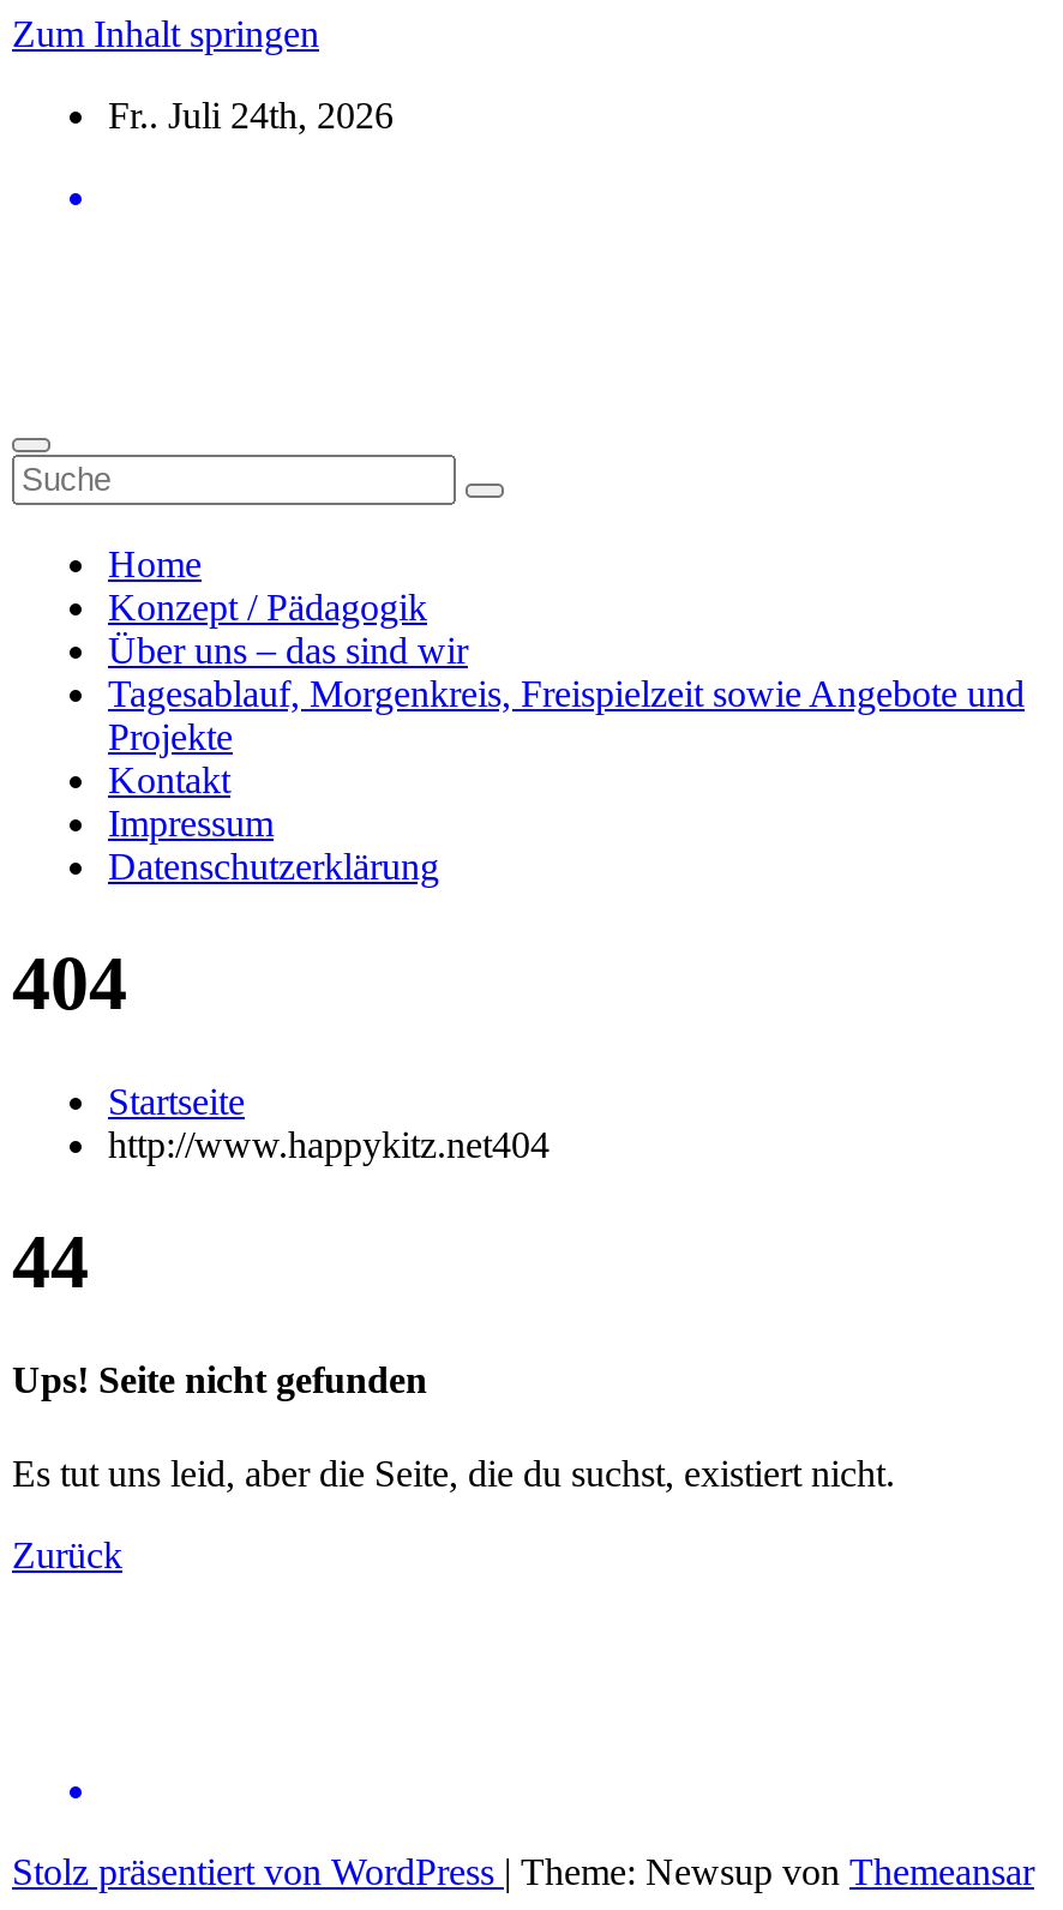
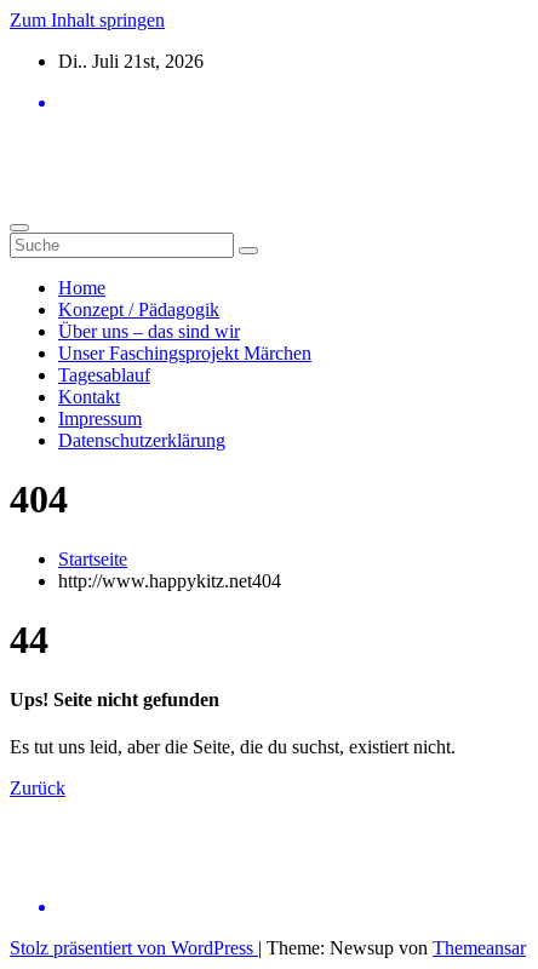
[108,95,394,136] Fr.. Juli 24th, 2026 -> [58,51,204,71] Di.. Juli 21st, 2026
[108,673,1025,757] Tagesablauf, Morgenkreis, Freispielzeit sowie Angebote und | Projekte -> [58,343,311,385] Unser Faschingsprojekt Märchen | Tagesablauf

